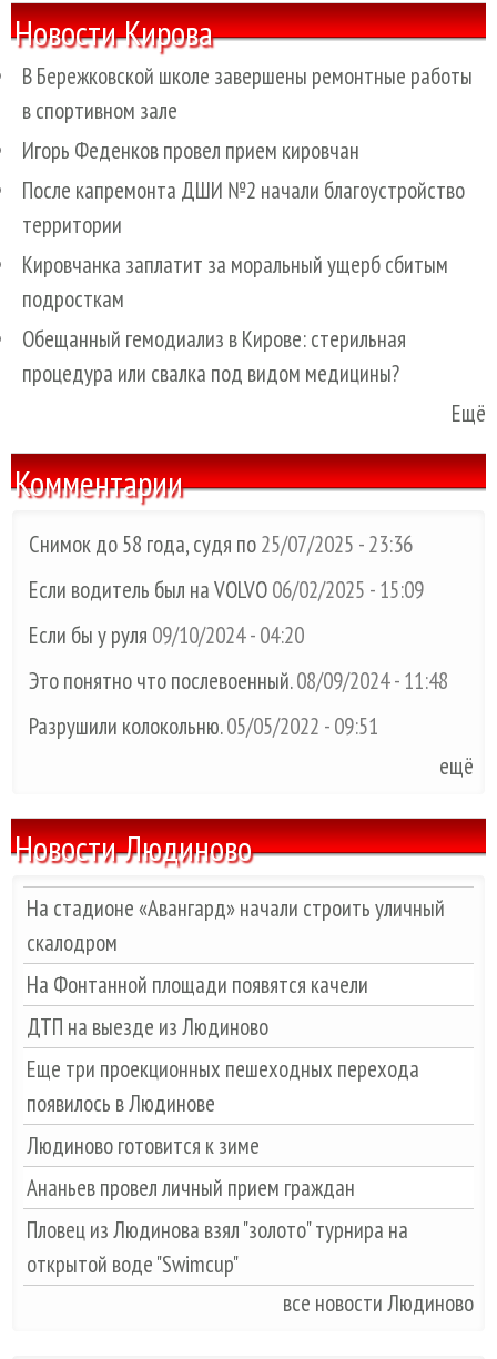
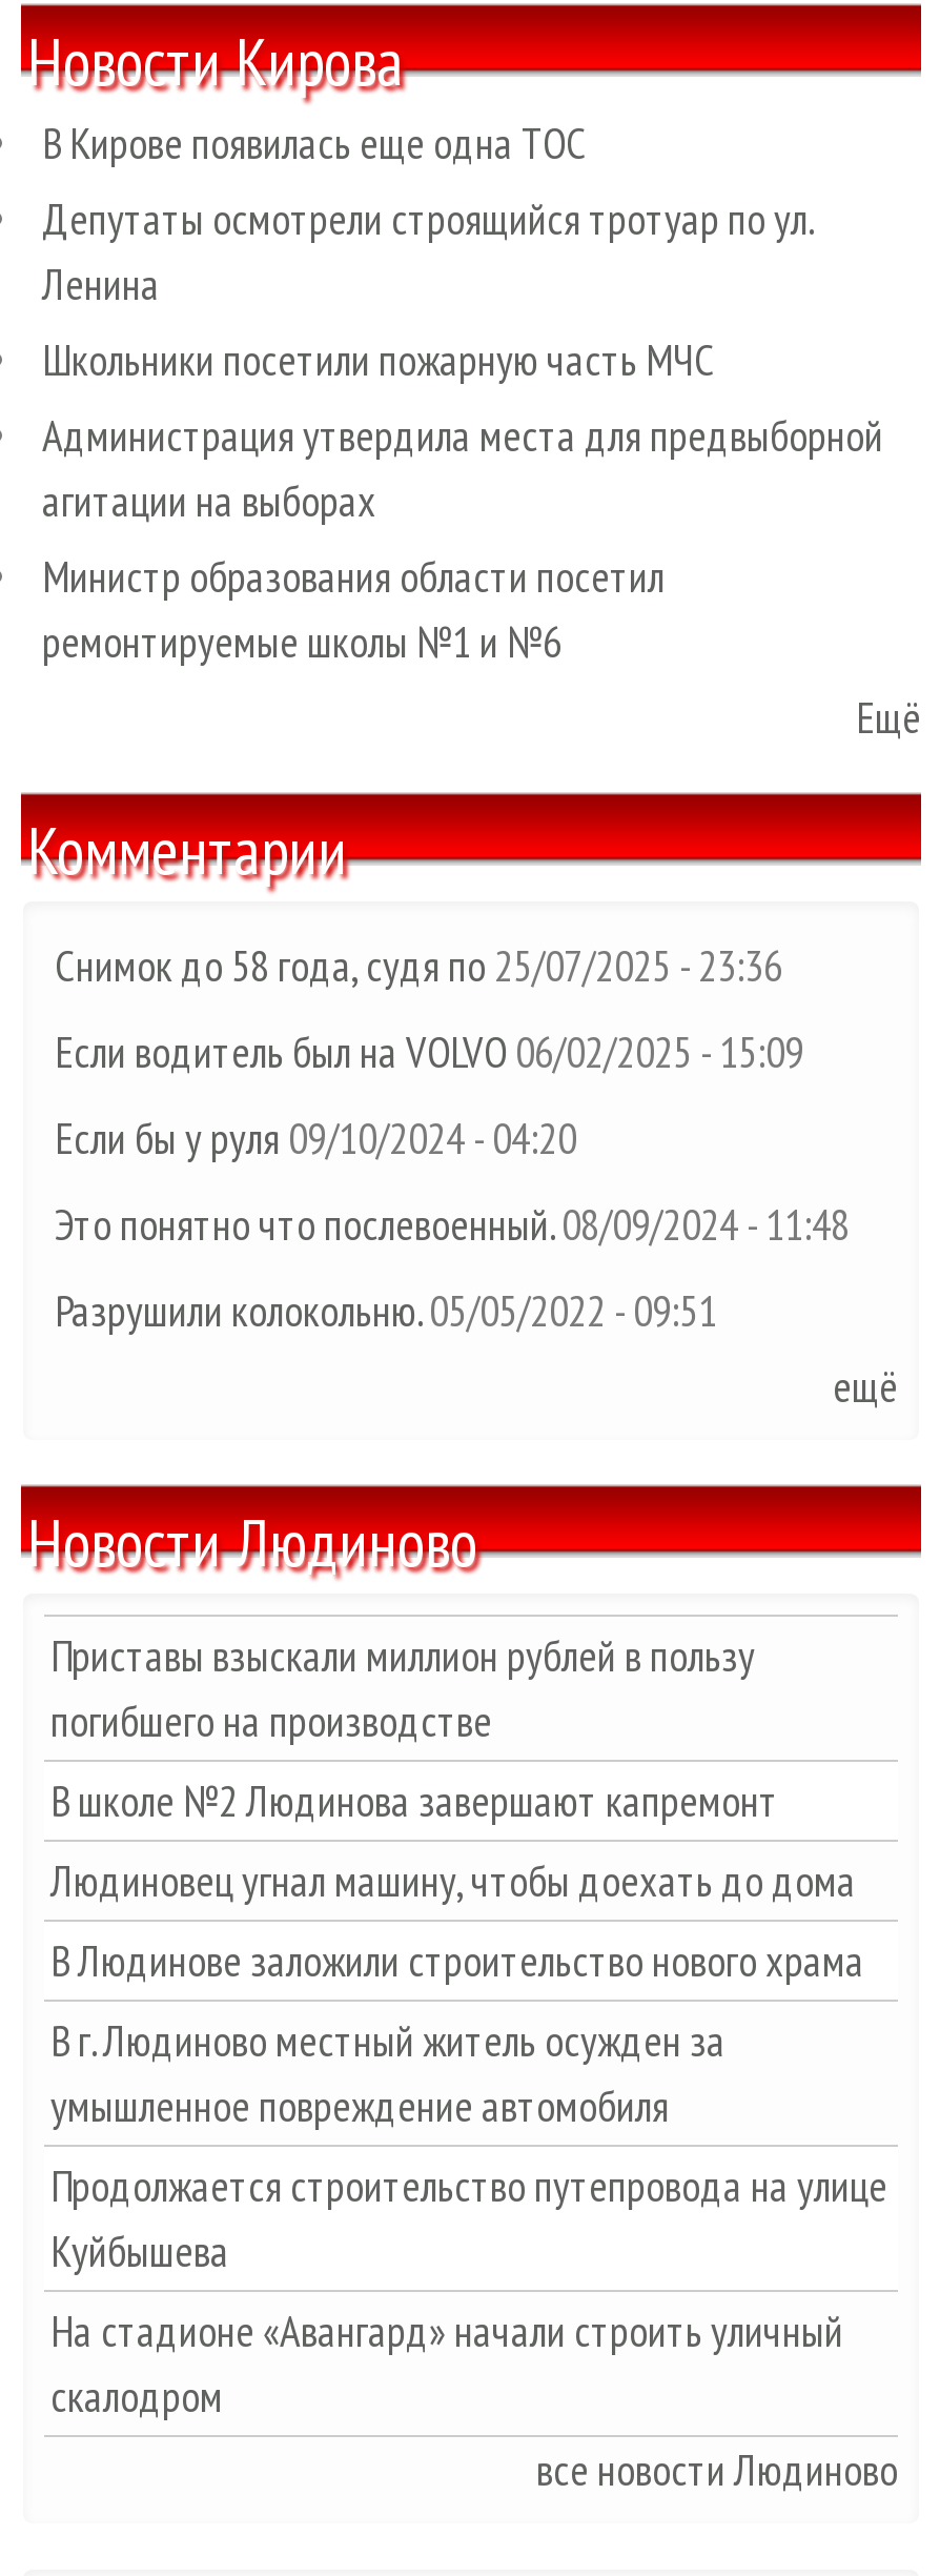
[22,61,473,388] В Бережковской школе завершены ремонтные работы | в спортивном зале | Игорь Феденков провел прием кировчан | После капремонта ДШИ №2 начали благоустройство | территории | Кировчанка заплатит за моральный ущерб сбитым | подросткам | Обещанный гемодиализ в Кирове: стерильная | процедура или свалка под видом медицины? -> [42,114,883,669] В Кирове появилась еще одна ТОС | Депутаты осмотрели строящийся тротуар по ул. | Ленина | Школьники посетили пожарную часть МЧС | Администрация утвердила места для предвыборной | агитации на выборах | Министр образования области посетил | ремонтируемые школы №1 и №6
moved [14,398,486,870] -> [27,688,921,1584]: Ещё | Снимок до 58 года, судя по 25/07/2025 - 23:36 | Если водитель был на VOLVO 06/02/2025 - 15:09 | Если бы у руля 09/10/2024 - 04:20 | Это понятно что послевоенный.08/09/2024 - 11:48 | Разрушили колокольню.05/05/2022 - 09:51 | ещё | Новости Людиново
none -> [50,1626,887,2279] Приставы взыскали миллион рублей в пользу | погибшего на производстве | В школе №2 Людинова завершают капремонт | Людиновец угнал машину, чтобы доехать до дома | В Людинове заложили строительство нового храма | В г. Людиново местный житель осужден за | умышленное повреждение автомобиля | Продолжается строительство путепровода на улице | Куйбышева
moved [27,893,445,957] -> [50,2302,843,2424]: На стадионе «Авангард» начали строить уличный | скалодром
[27,969,419,1279] На Фонтанной площади появятся качели | ДТП на выезде из Людиново | Еще три проекционных пешеходных перехода | появилось в Людинове | Людиново готовится к зиме | Ананьев провел личный прием граждан | Пловец из Людинова взял "золото" турнира на | открытой воде "Swimcup" -> none

